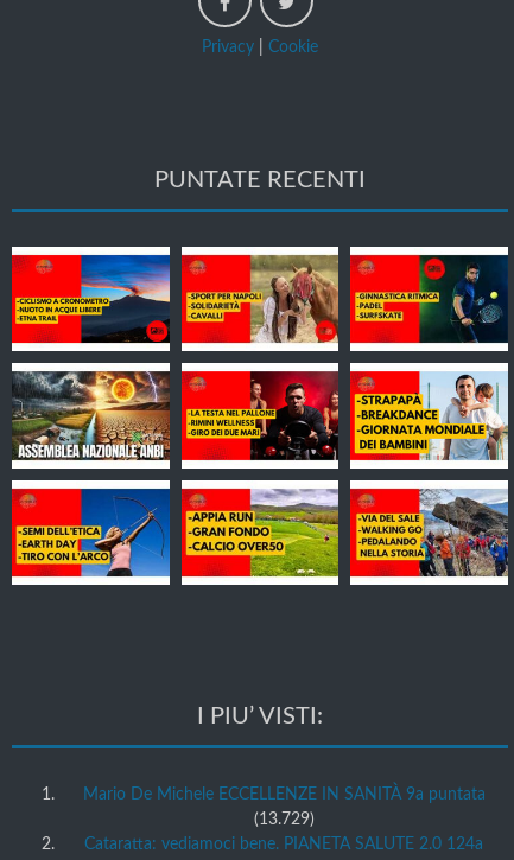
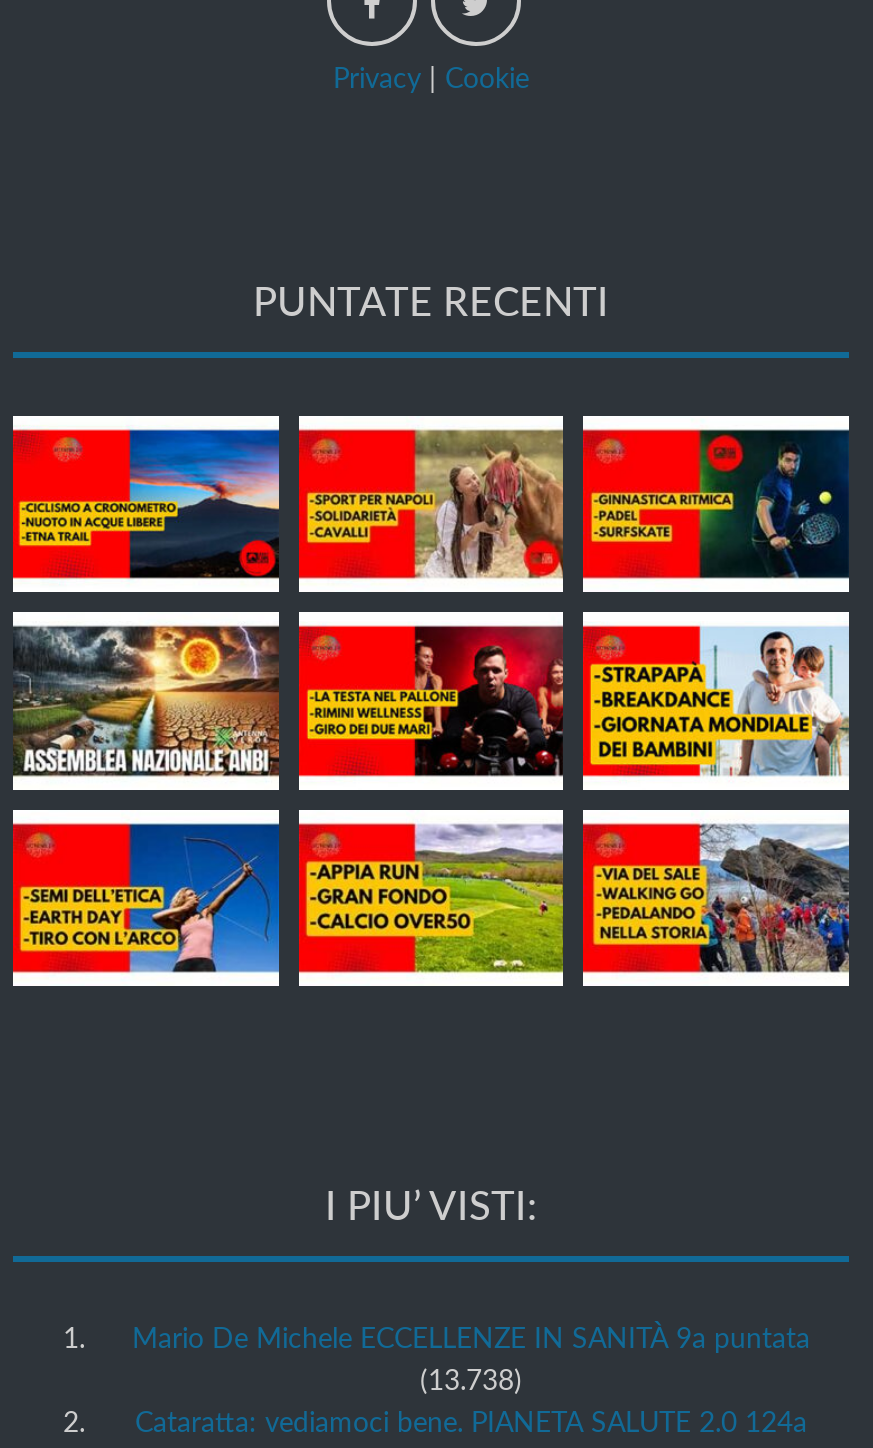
[253,812,314,828] (13.729) -> [420,1369,522,1397] (13.738)

